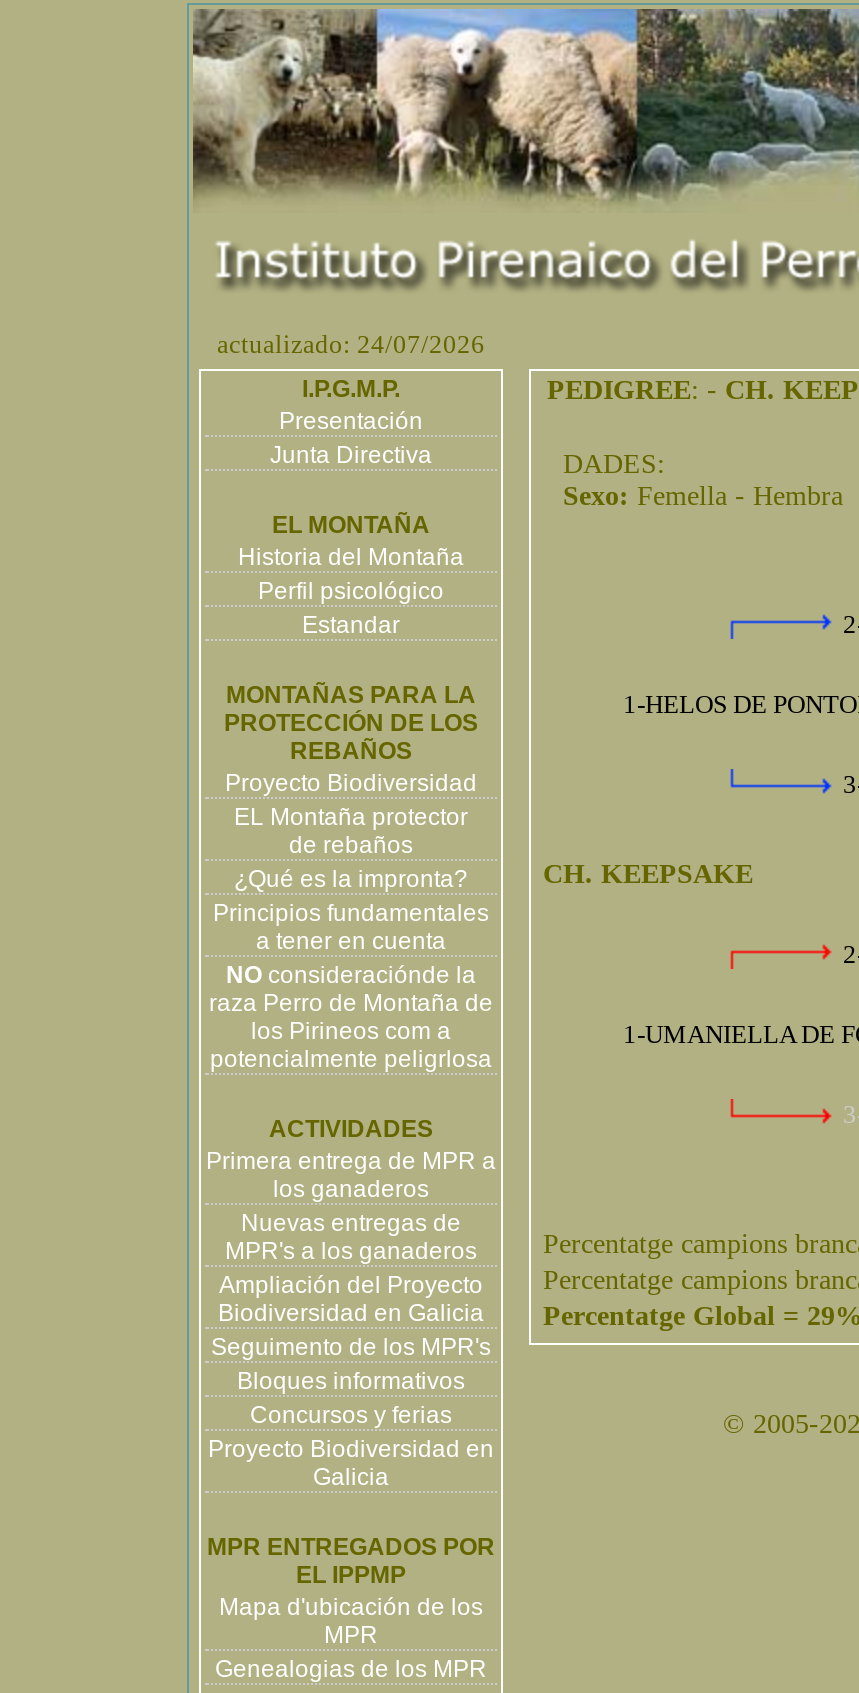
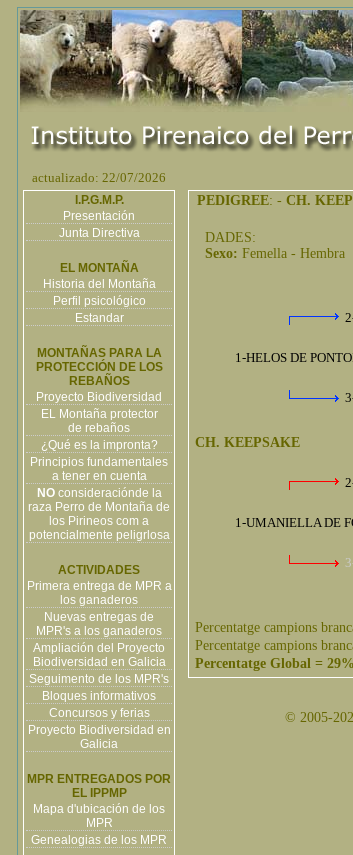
[199,329,485,359] actualizado: 24/07/2026 -> [23,170,166,185] actualizado: 22/07/2026

